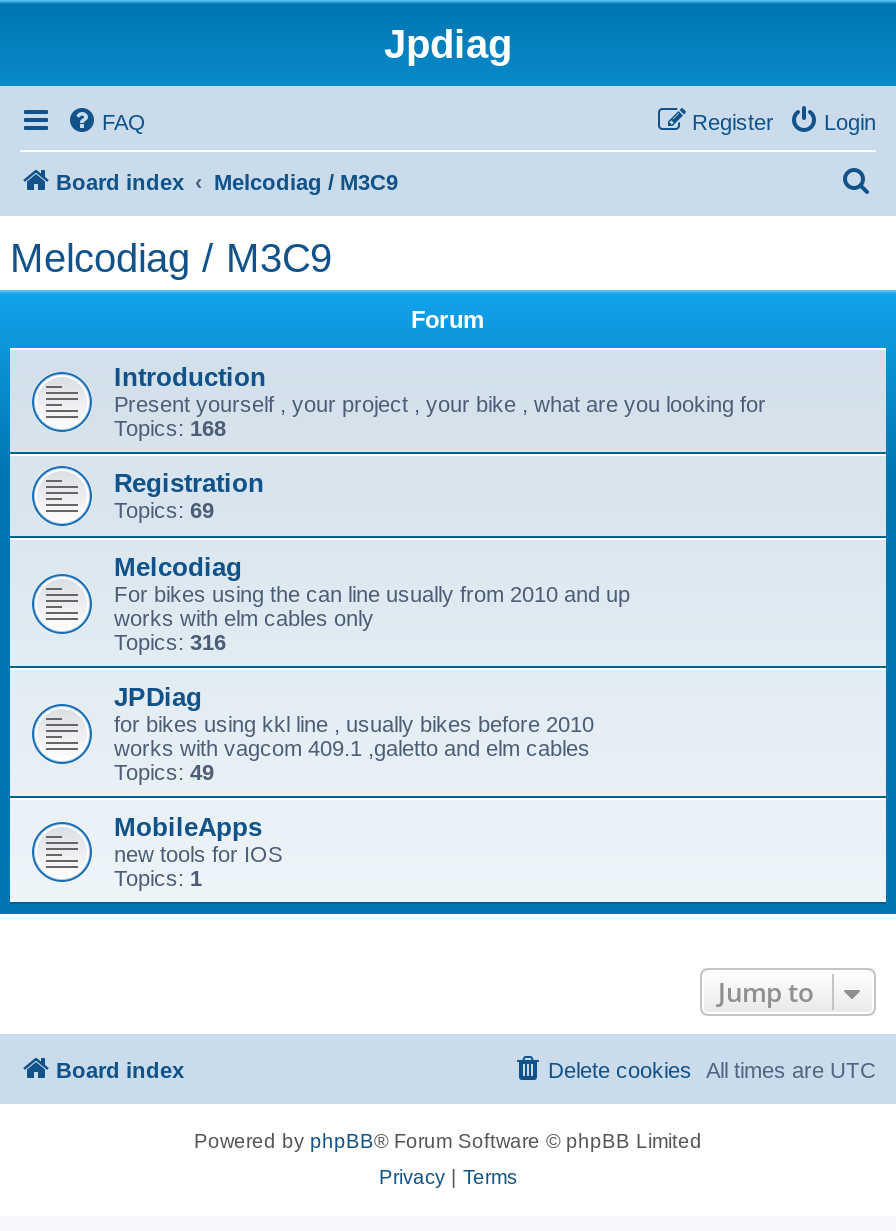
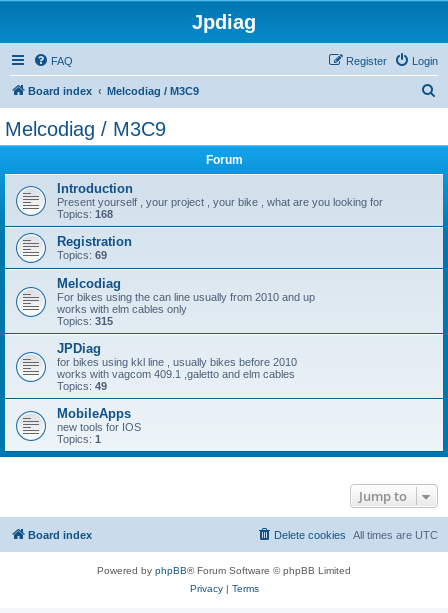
[114,630,226,654] Topics: 316 -> [57,315,113,327] Topics: 315

